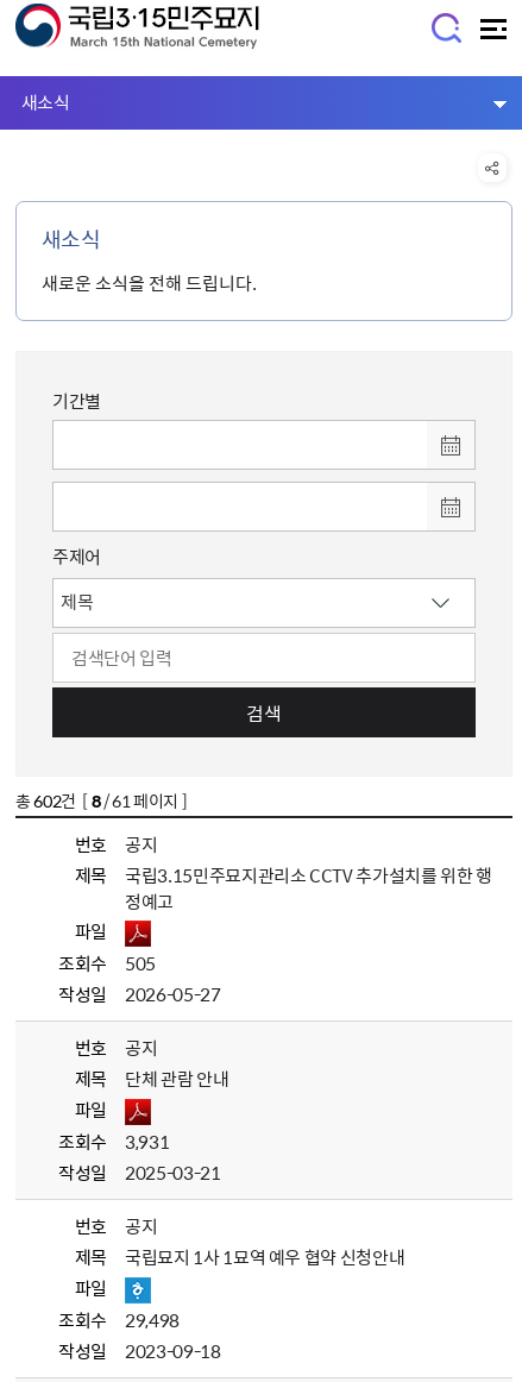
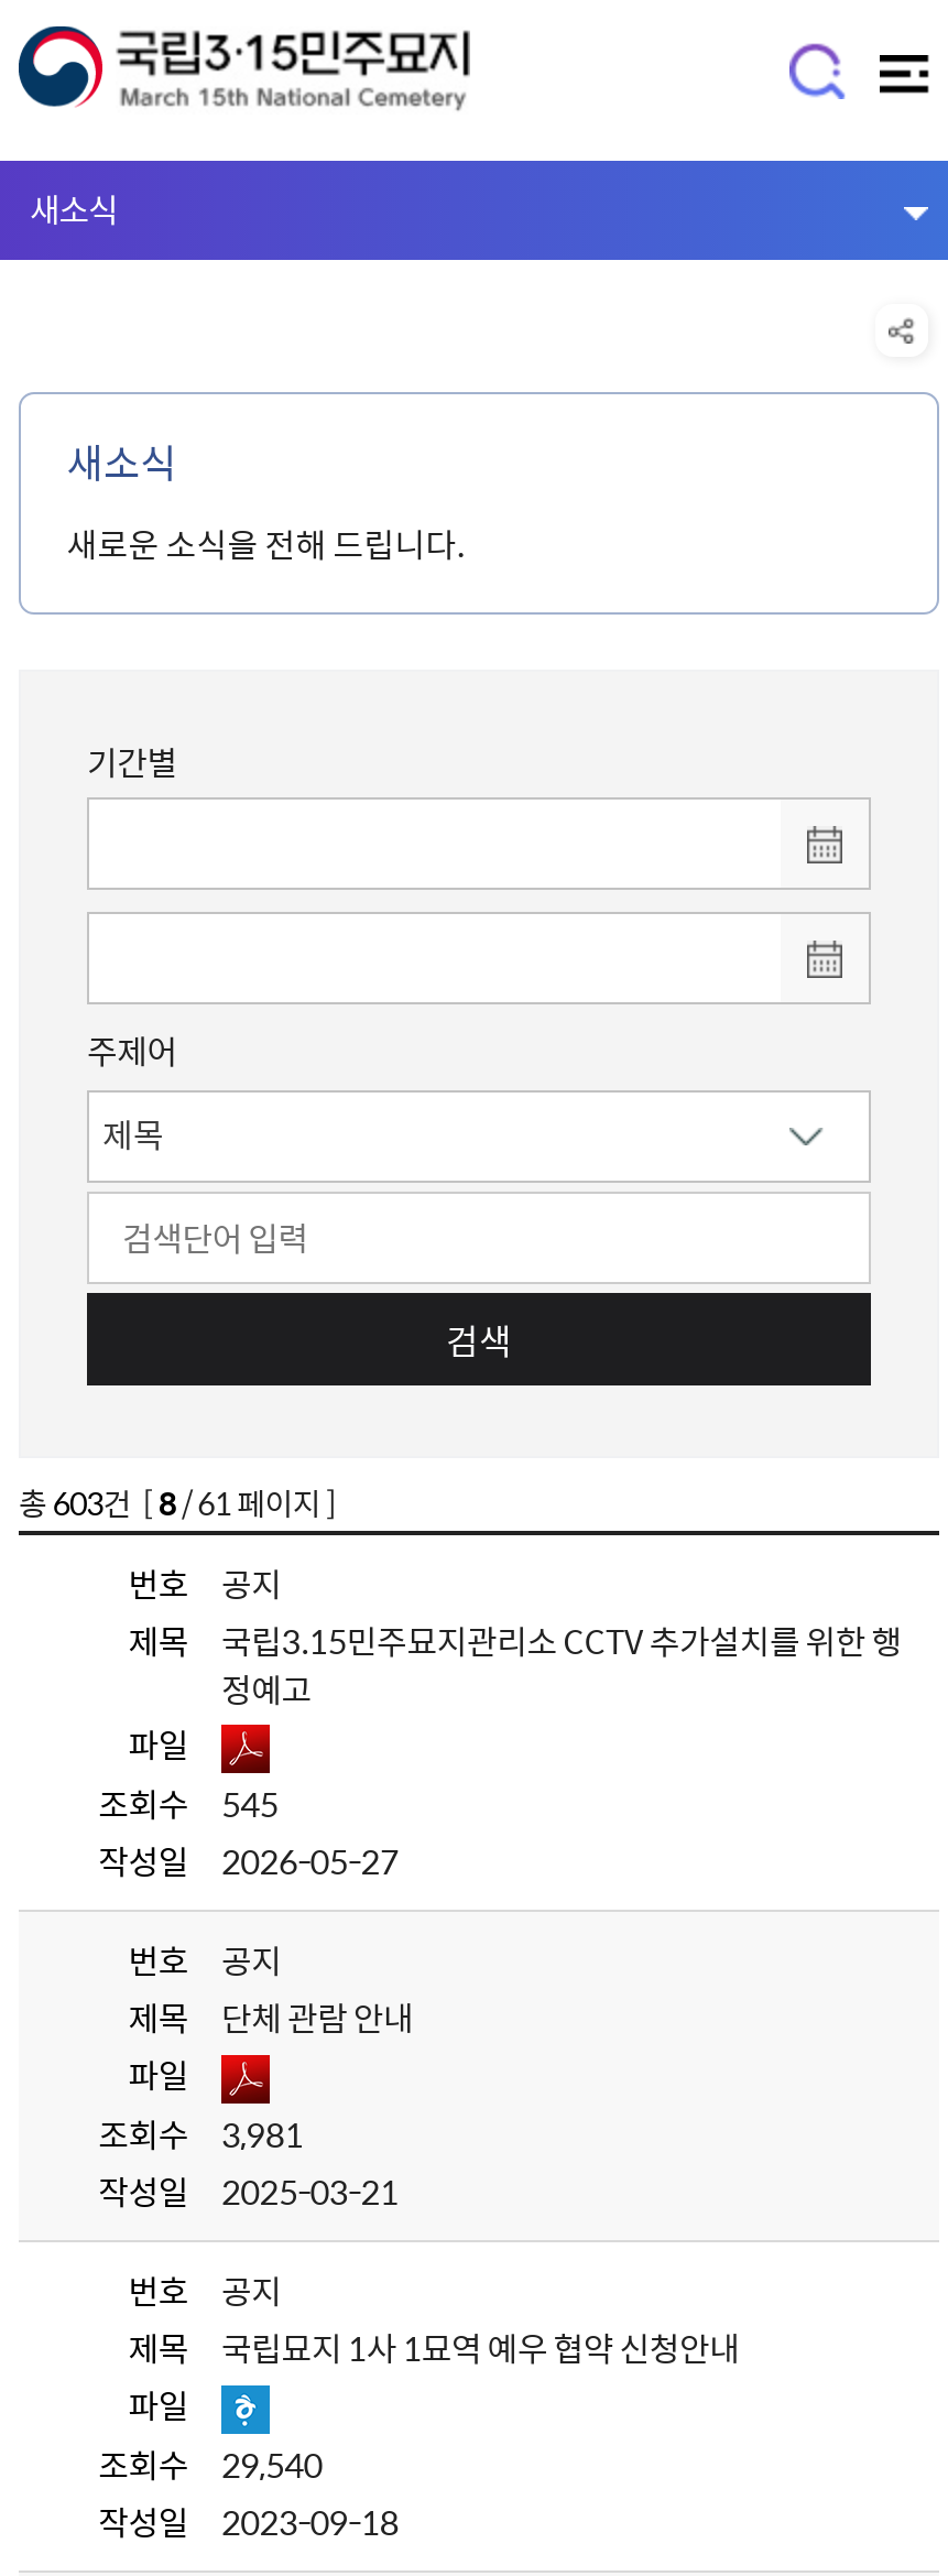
[15,789,187,812] 총 602건 [8 / 61 페이지 ] -> [19,1480,336,1524] 총 603건 [8 / 61 페이지 ]
[58,950,156,976] 조회수 505 -> [98,1780,278,1828] 조회수 545
[58,1129,169,1155] 조회수 3,931 -> [98,2110,303,2159] 조회수 3,981
[58,1307,179,1333] 조회수 29,498 -> [98,2441,322,2489] 조회수 29,540

